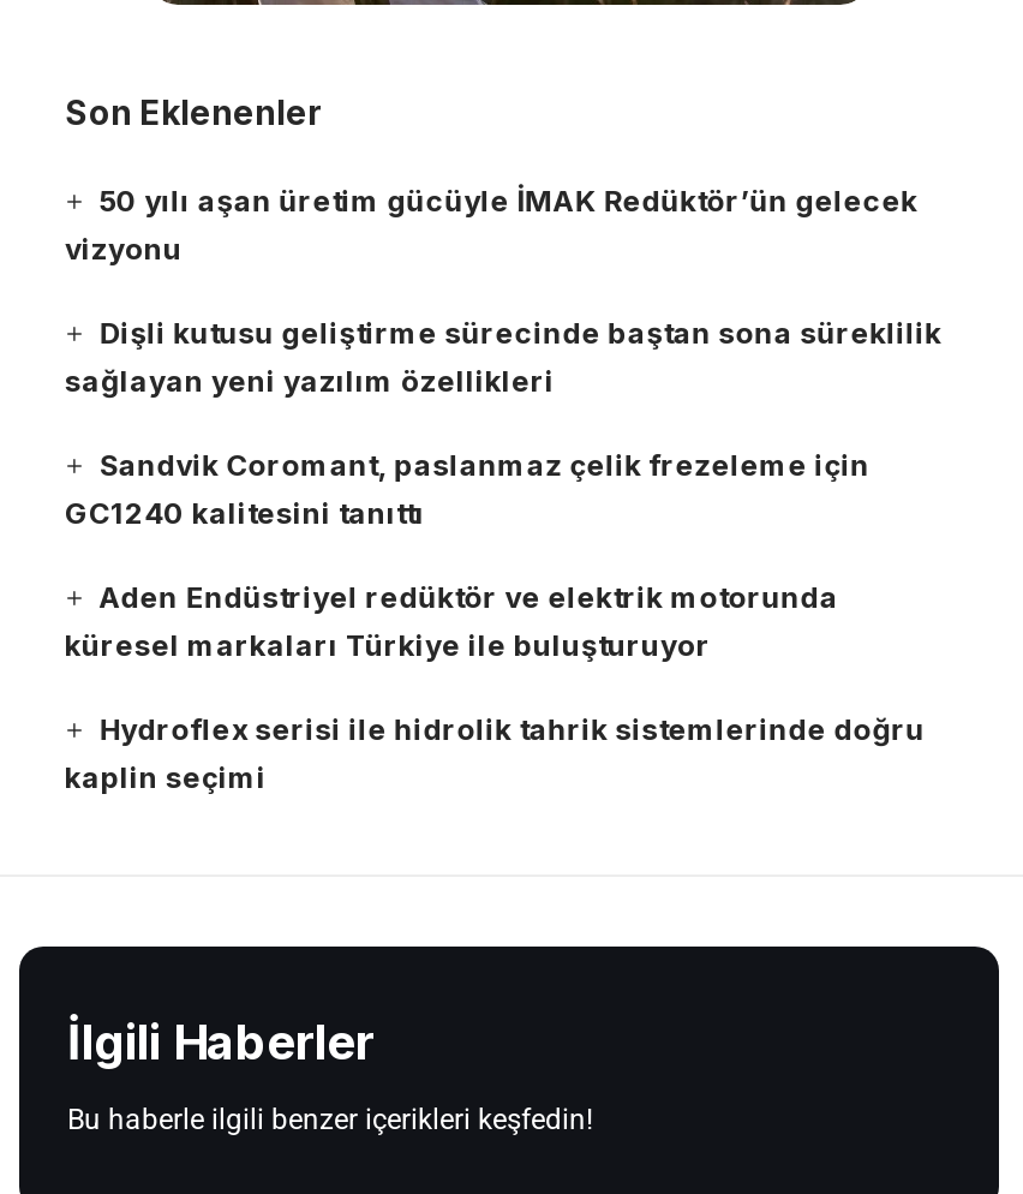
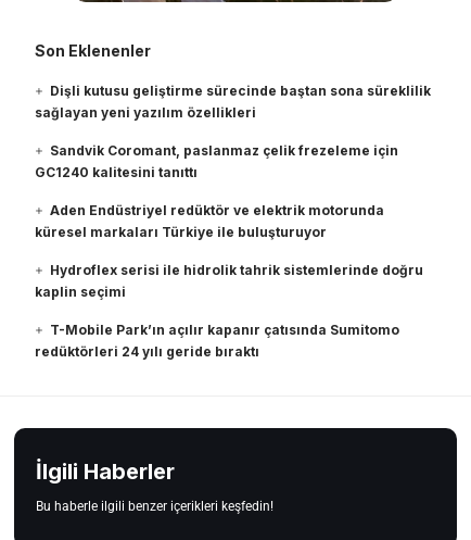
[65,183,918,267] 50 yılı aşan üretim gücüyle İMAK Redüktör’ün gelecek | vizyonu -> none
moved [65,315,942,795] -> [35,83,431,300]: Dişli kutusu geliştirme sürecinde baştan sona süreklilik | sağlayan yeni yazılım özellikleri | Sandvik Coromant, paslanmaz çelik frezeleme için | GC1240 kalitesini tanıttı | Aden Endüstriyel redüktör ve elektrik motorunda | küresel markaları Türkiye ile buluşturuyor | Hydroflex serisi ile hidrolik tahrik sistemlerinde doğru | kaplin seçimi
none -> [35,322,400,360] T-Mobile Park’ın açılır kapanır çatısında Sumitomo | redüktörleri 24 yılı geride bıraktı

